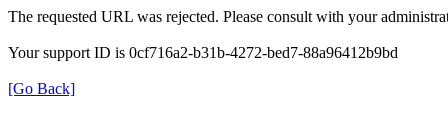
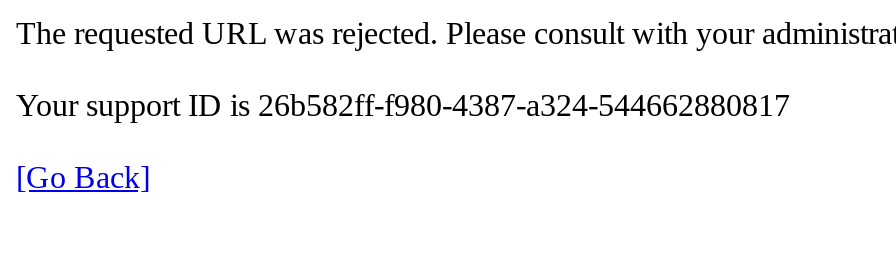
[8,44,398,61] Your support ID is 0cf716a2-b31b-4272-bed7-88a96412b9bd -> [16,88,790,122] Your support ID is 26b582ff-f980-4387-a324-544662880817

